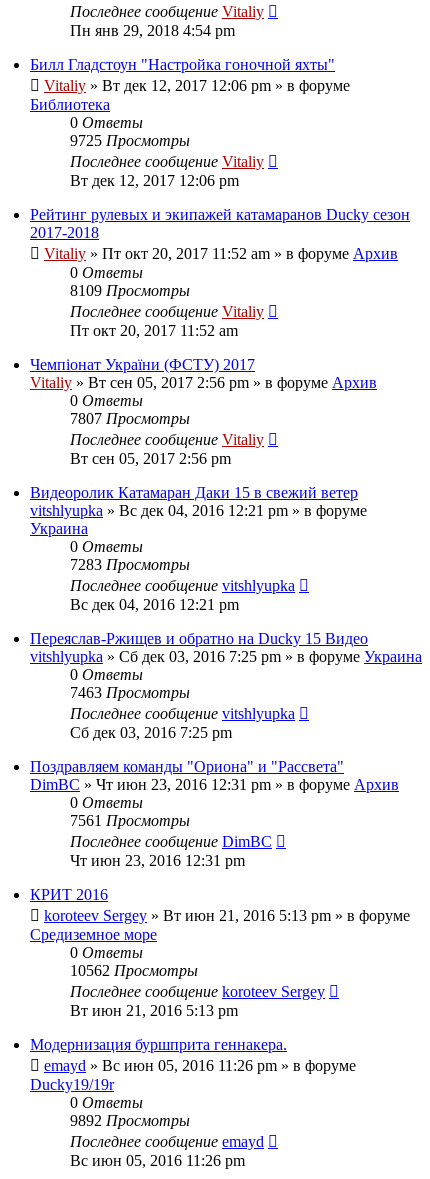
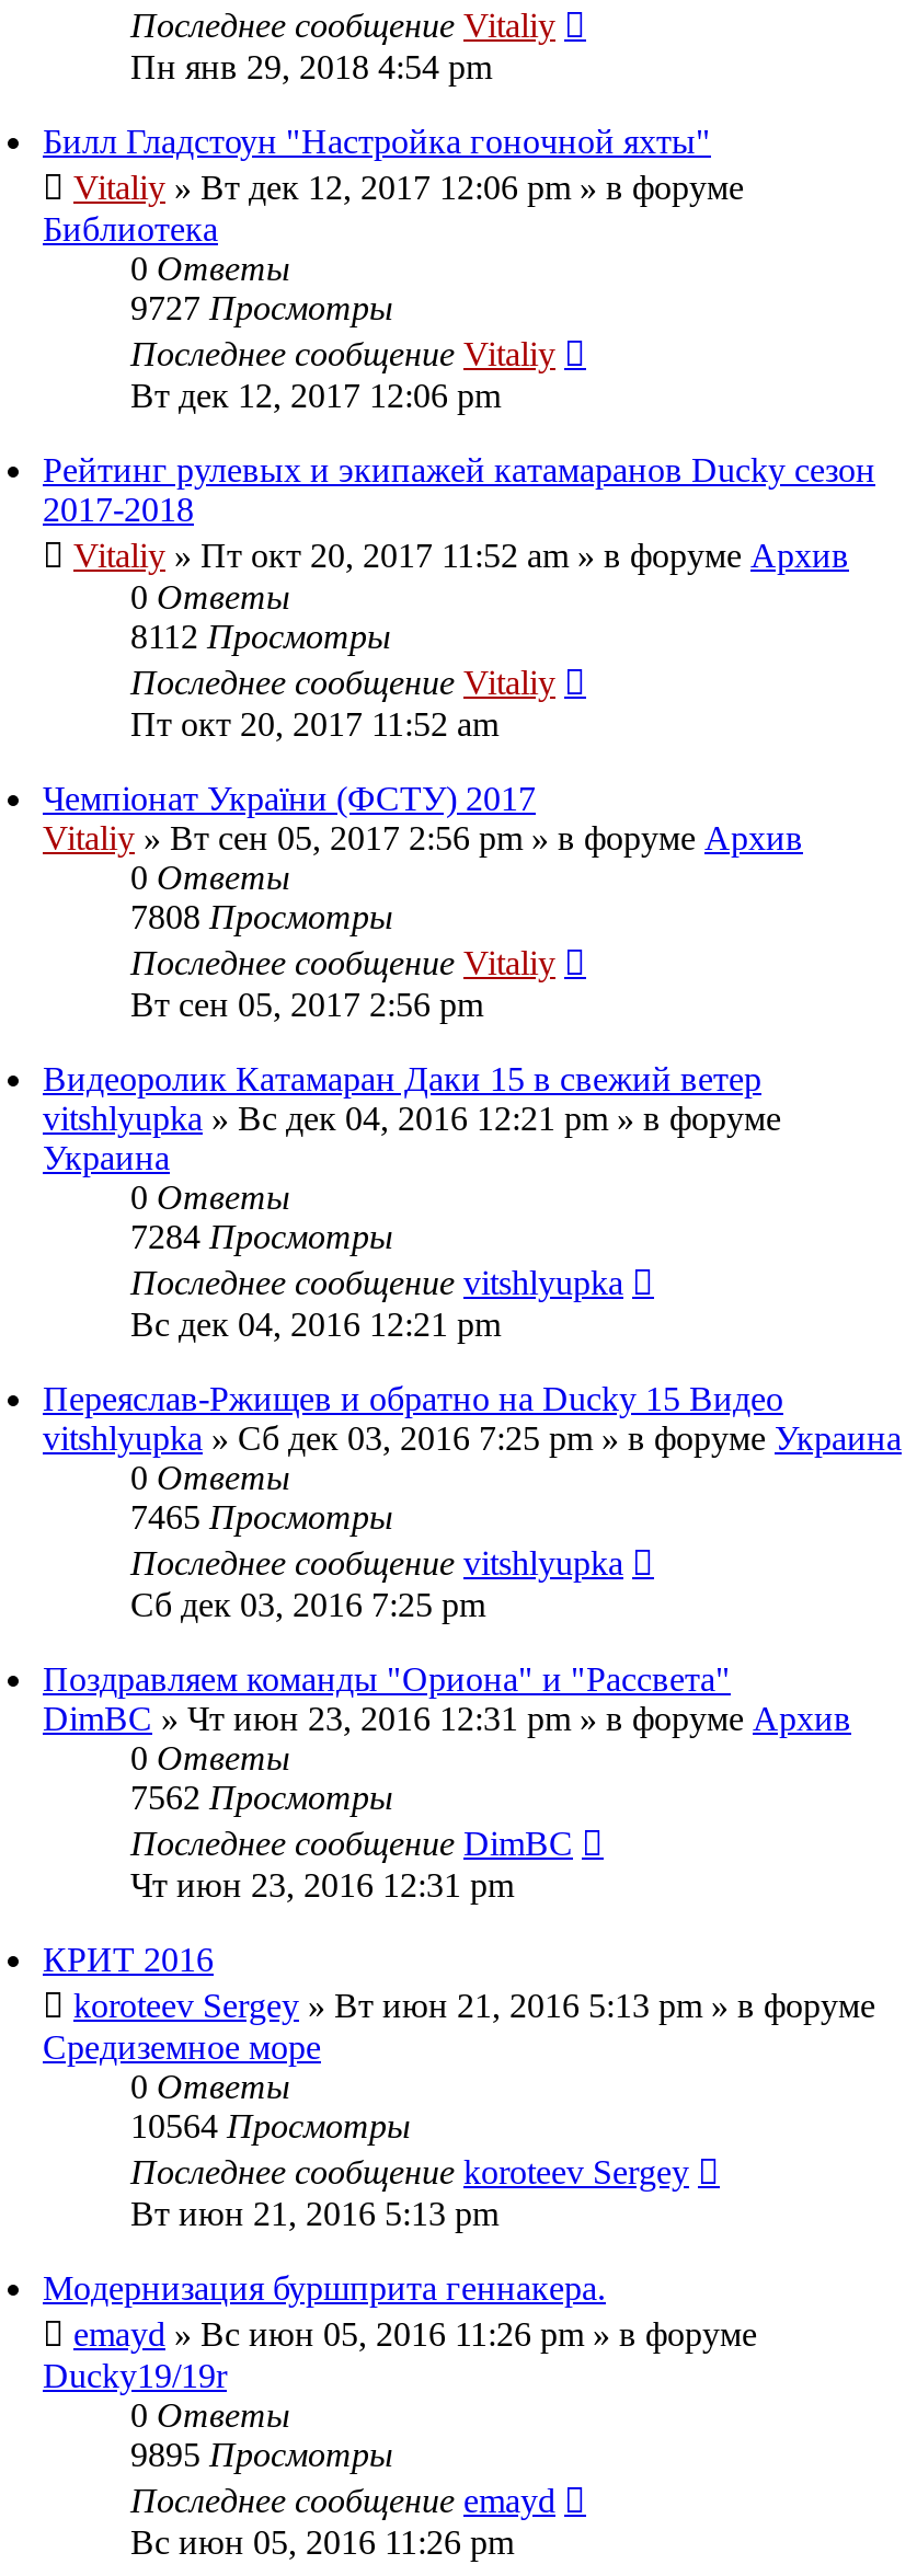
[70,132,190,149] 9725 Просмотры -> [130,289,393,326] 9727 Просмотры
[70,282,190,299] 8109 Просмотры -> [130,618,391,655] 8112 Просмотры
[70,410,190,427] 7807 Просмотры -> [130,898,393,935] 7808 Просмотры
[70,556,190,573] 7283 Просмотры -> [130,1218,393,1255] 7284 Просмотры
[70,684,190,701] 7463 Просмотры -> [130,1498,393,1536] 7465 Просмотры
[70,812,190,829] 7561 Просмотры -> [130,1779,393,1816] 7562 Просмотры
[70,962,198,979] 10562 Просмотры -> [130,2107,411,2144] 10564 Просмотры
[70,1112,190,1129] 9892 Просмотры -> [130,2436,393,2473] 9895 Просмотры

